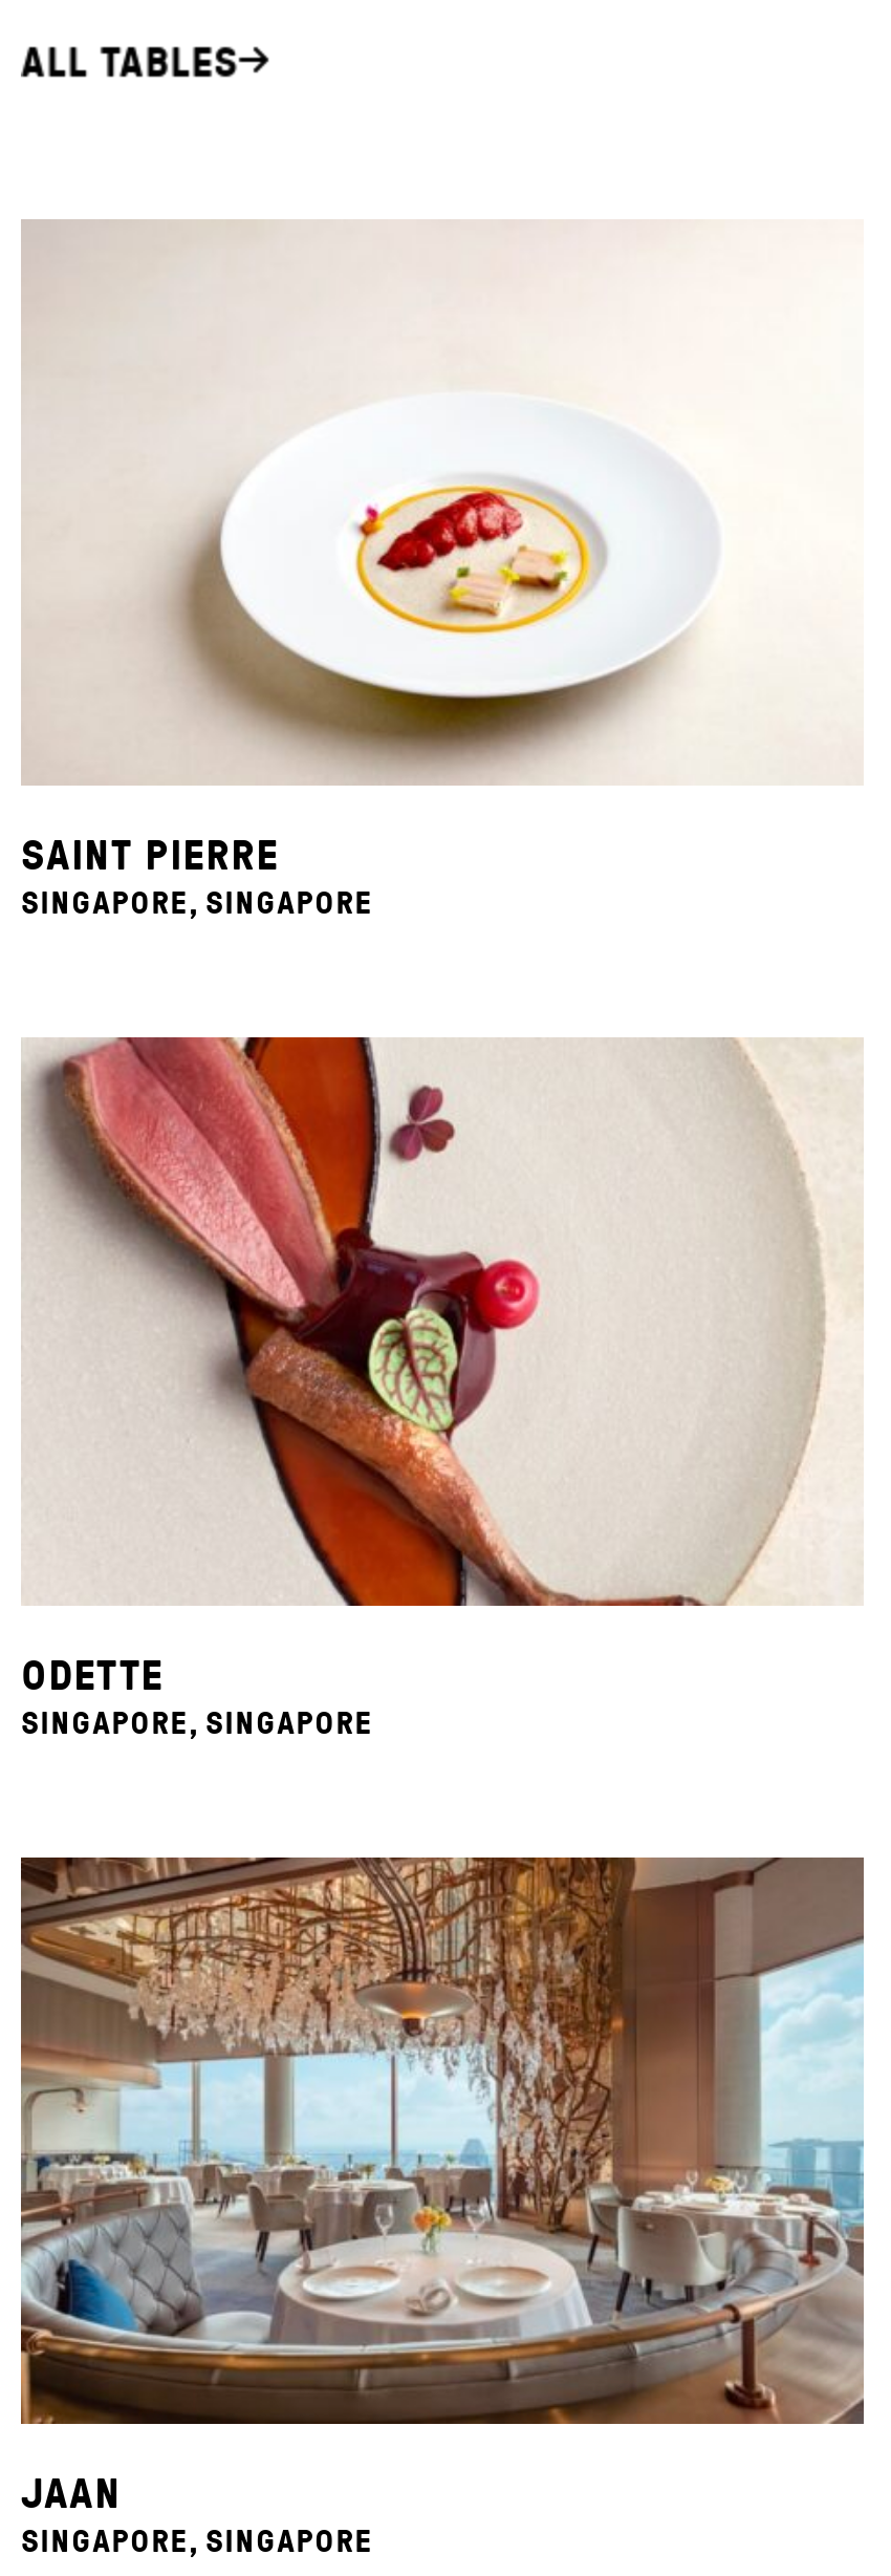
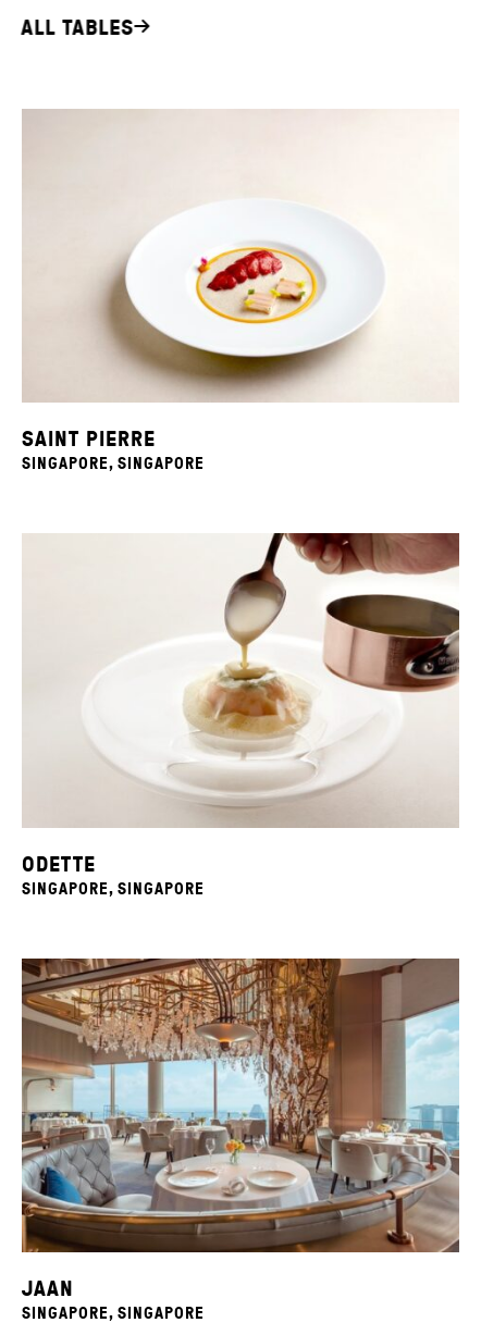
[23,1035,864,1606] [image] -> [24,532,460,828] [image]

